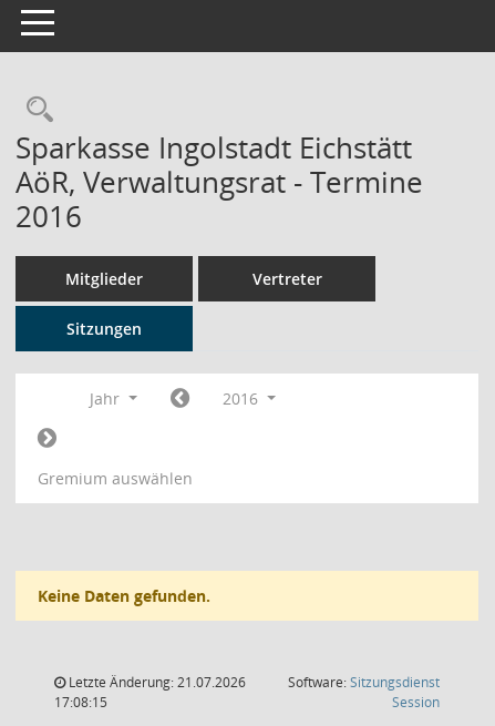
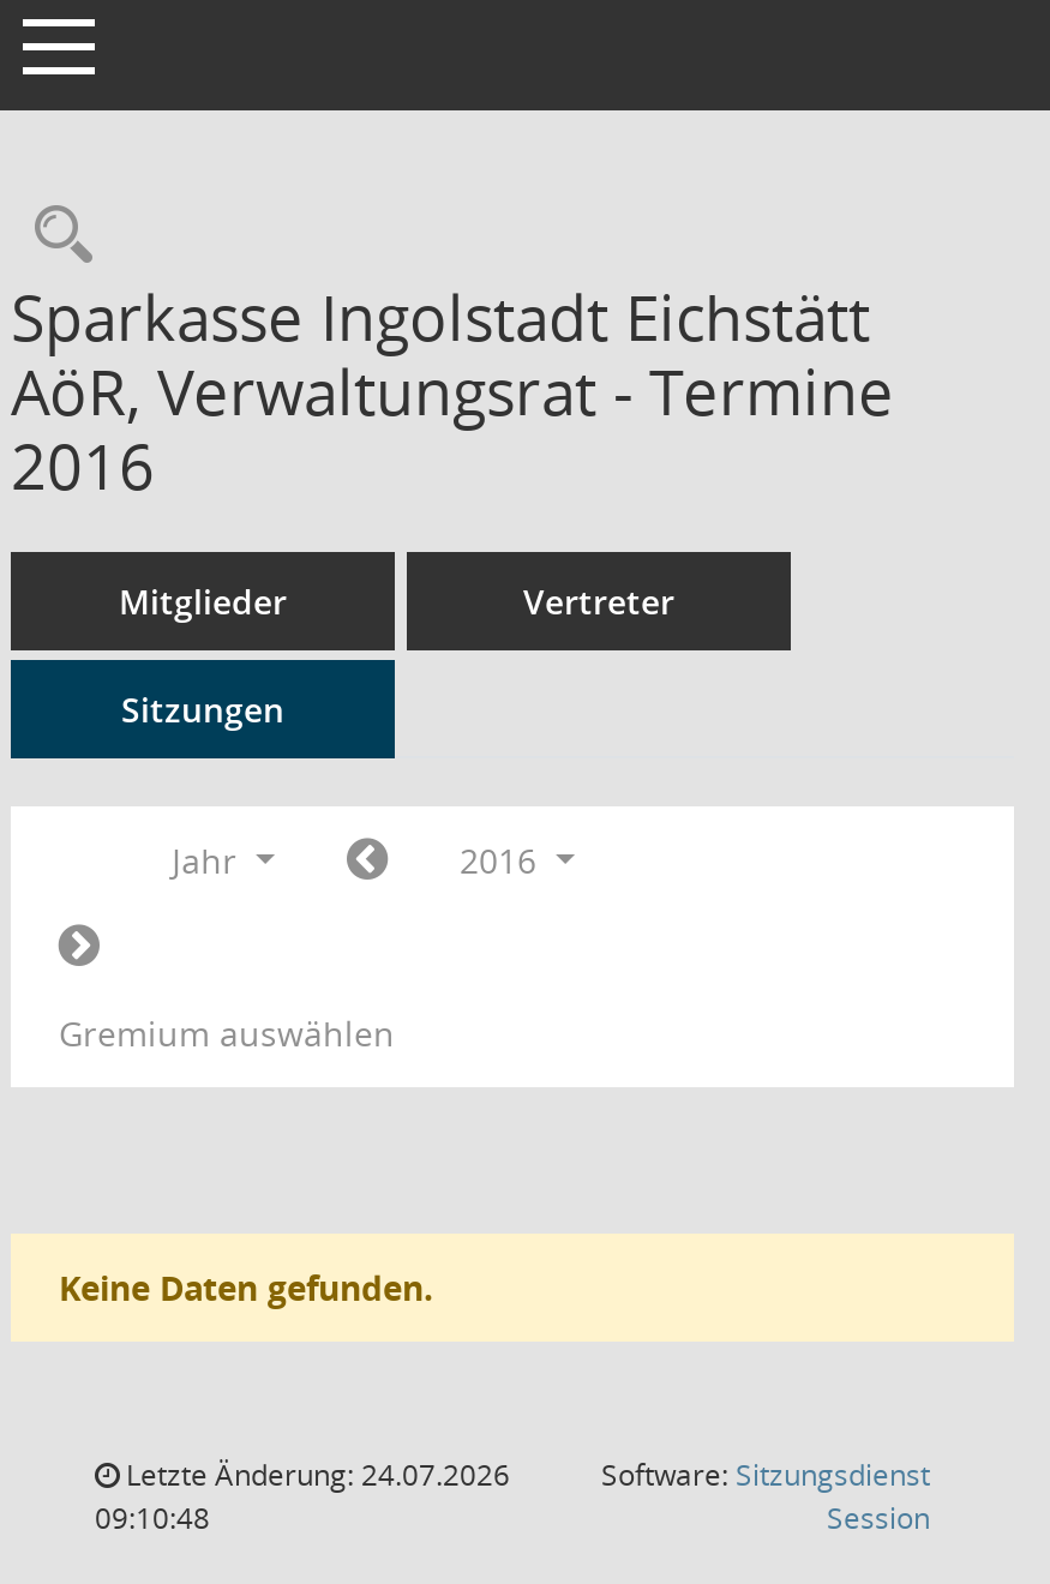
[65,673,246,692] Letzte Änderung: 21.07.2026 -> [119,1454,510,1495] Letzte Änderung: 24.07.2026
[54,693,107,712] 17:08:15 -> [95,1498,210,1538] 09:10:48

